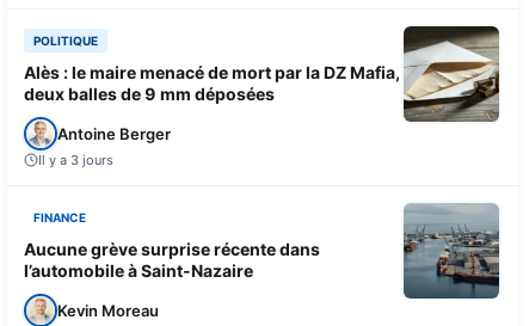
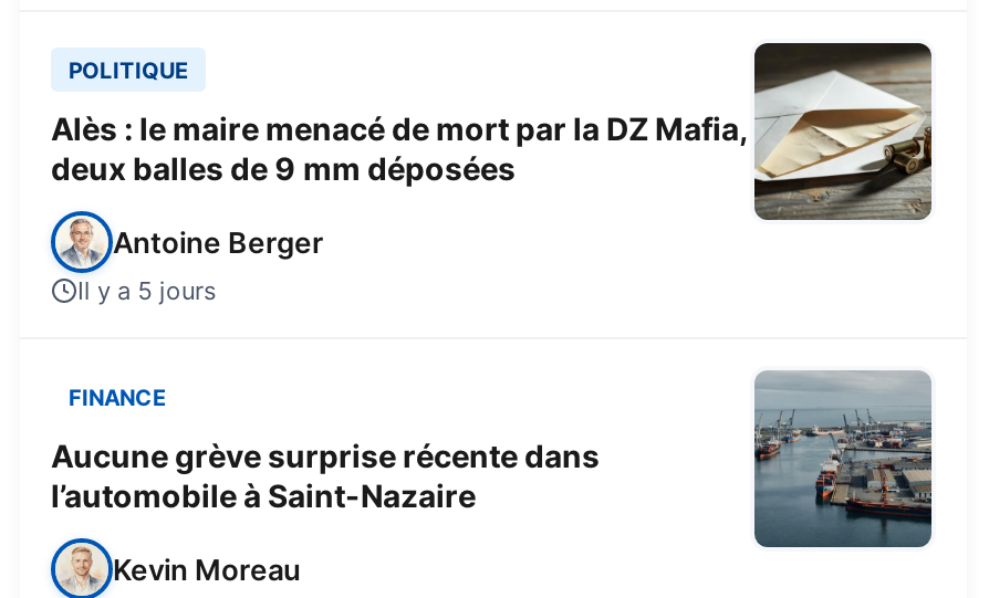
[38,151,113,168] Il y a 3 jours -> [77,274,217,305] Il y a 5 jours

